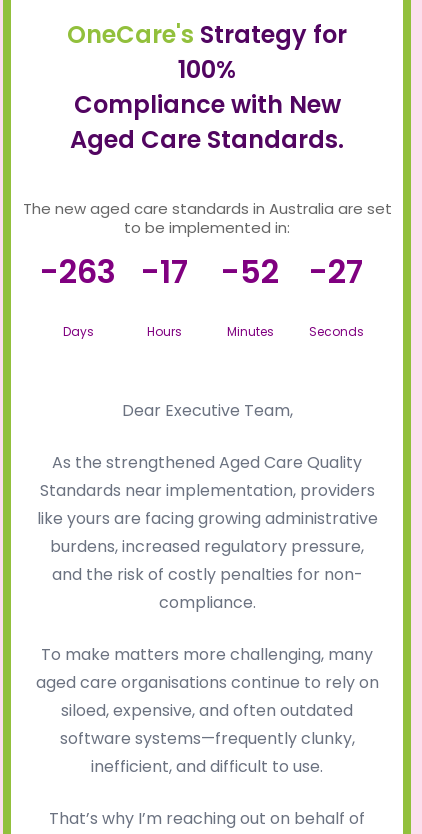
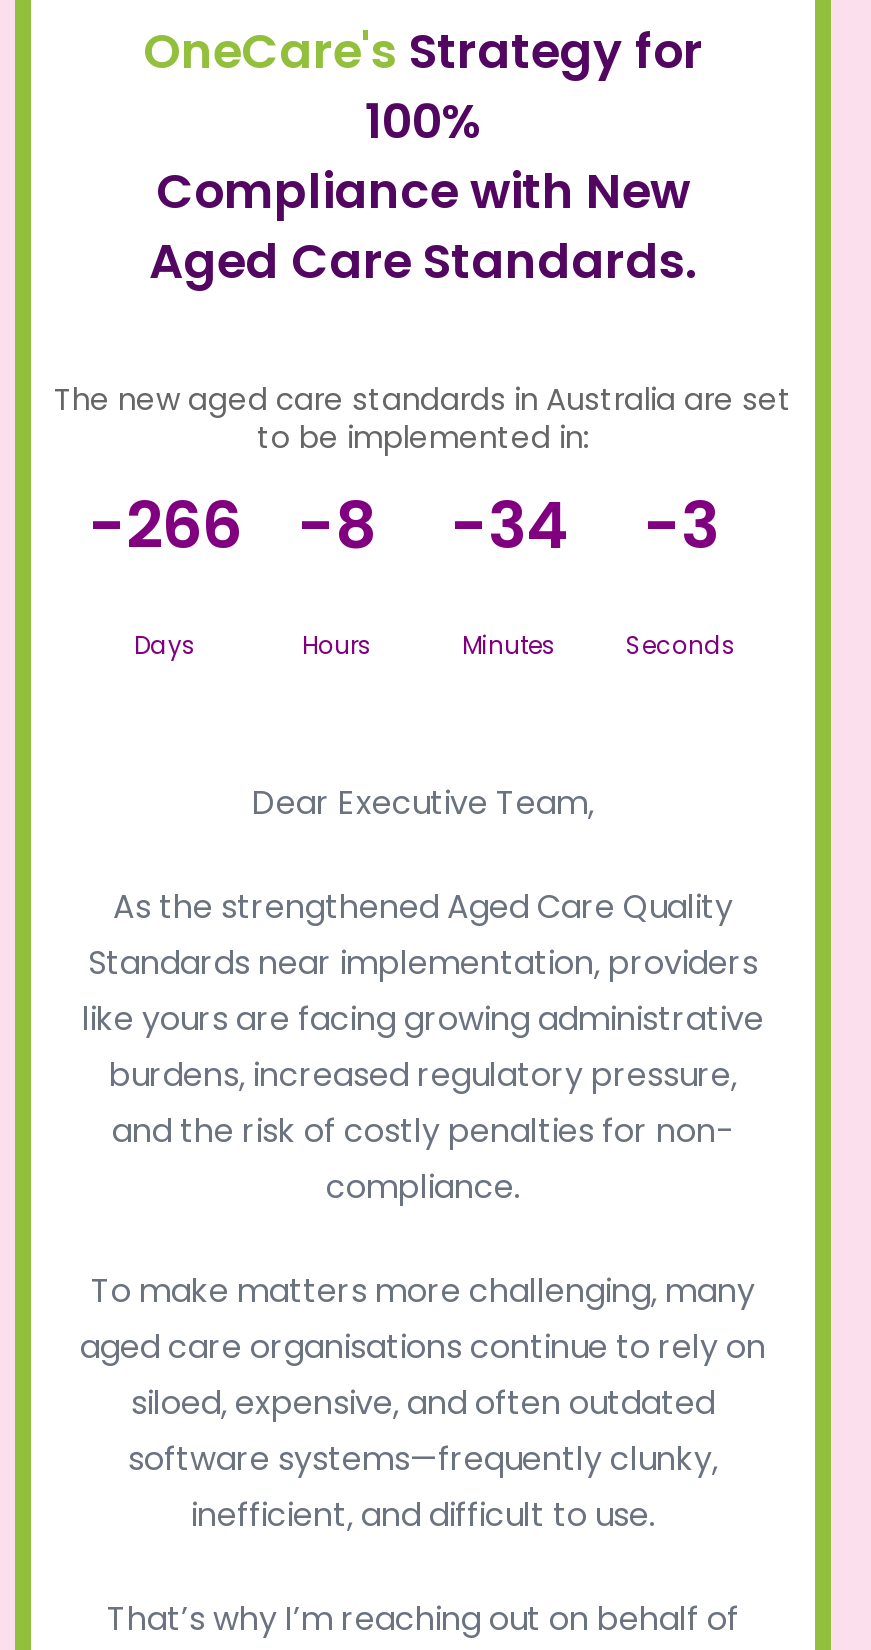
[40,249,116,294] -263 -> [88,480,242,570] -266
[140,249,187,294] -17 -> [297,480,377,570] -8
[221,249,279,294] -52 -> [450,480,568,570] -34
[309,249,363,294] -27 -> [643,480,719,570] -3

